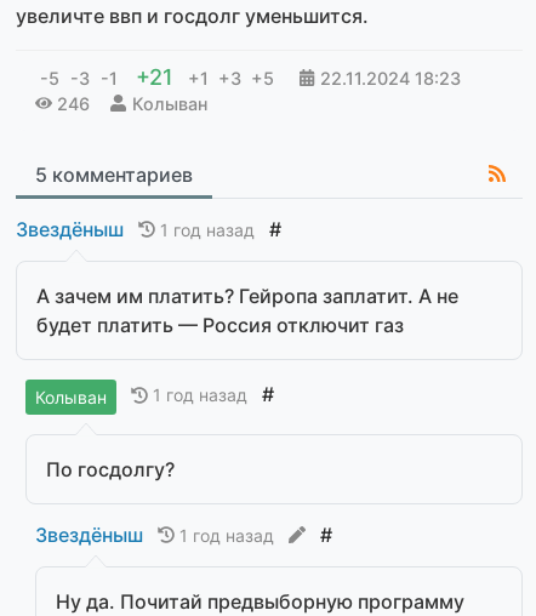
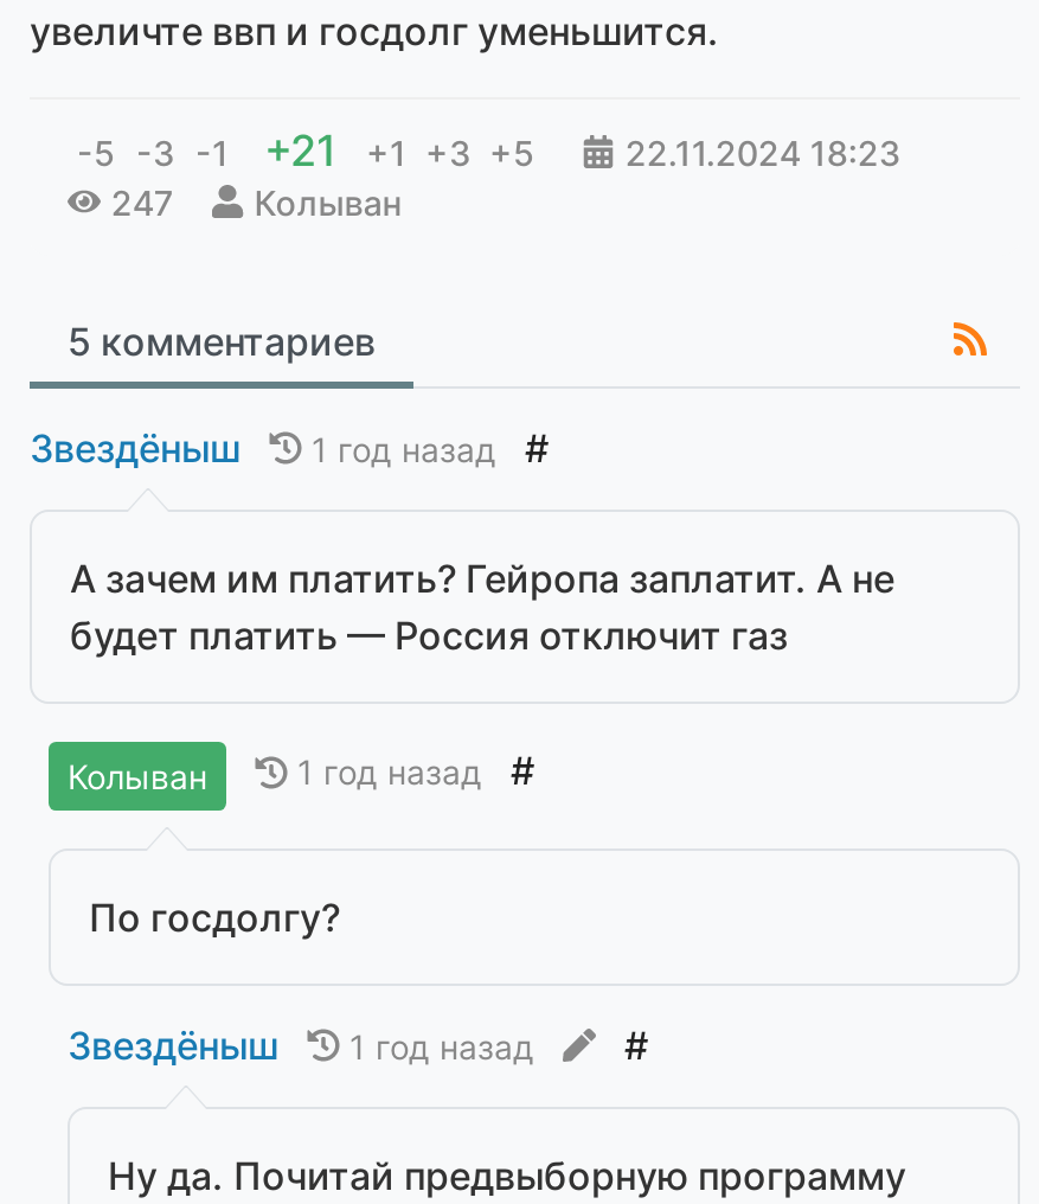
[53,93,90,113] 246 -> [102,181,173,222] 247

